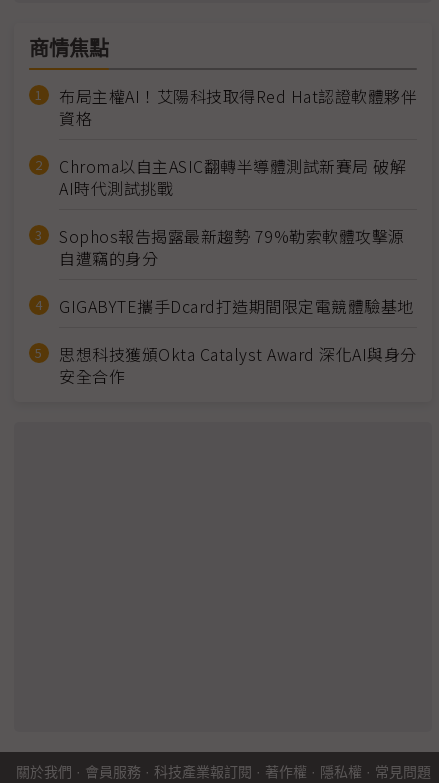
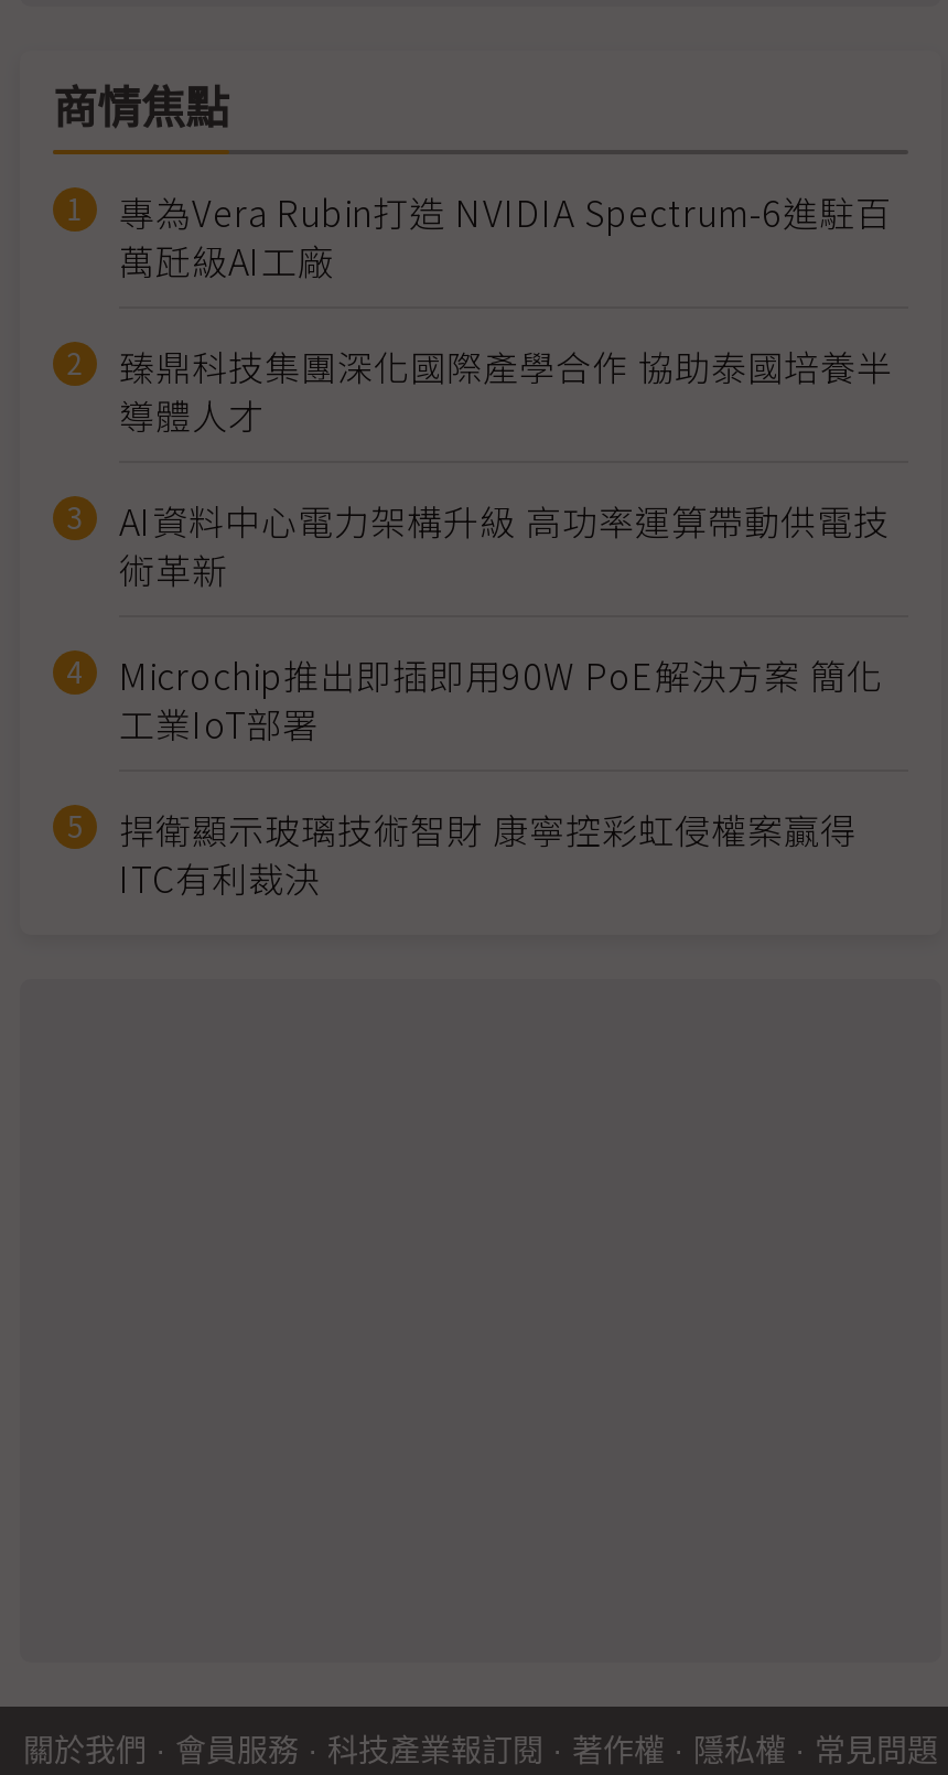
[59,84,417,130] 布局主權AI！艾陽科技取得Red Hat認證軟體夥伴 | 資格 -> [119,185,892,287] 專為Vera Rubin打造 NVIDIA Spectrum-6進駐百 | 萬瓩級AI工廠
[59,154,406,200] Chroma以自主ASIC翻轉半導體測試新賽局 破解 | AI時代測試挑戰 -> [119,340,893,441] 臻鼎科技集團深化國際產學合作 協助泰國培養半 | 導體人才
[59,224,404,270] Sophos報告揭露最新趨勢 79%勒索軟體攻擊源 | 自遭竊的身分 -> [119,494,890,596] AI資料中心電力架構升級 高功率運算帶動供電技 | 術革新
[59,294,413,318] GIGABYTE攜手Dcard打造期間限定電競體驗基地 -> [119,648,883,750] Microchip推出即插即用90W PoE解決方案 簡化 | 工業IoT部署
[59,342,416,388] 思想科技獲頒Okta Catalyst Award 深化AI與身分 | 安全合作 -> [119,803,857,904] 捍衛顯示玻璃技術智財 康寧控彩虹侵權案贏得 | ITC有利裁決

